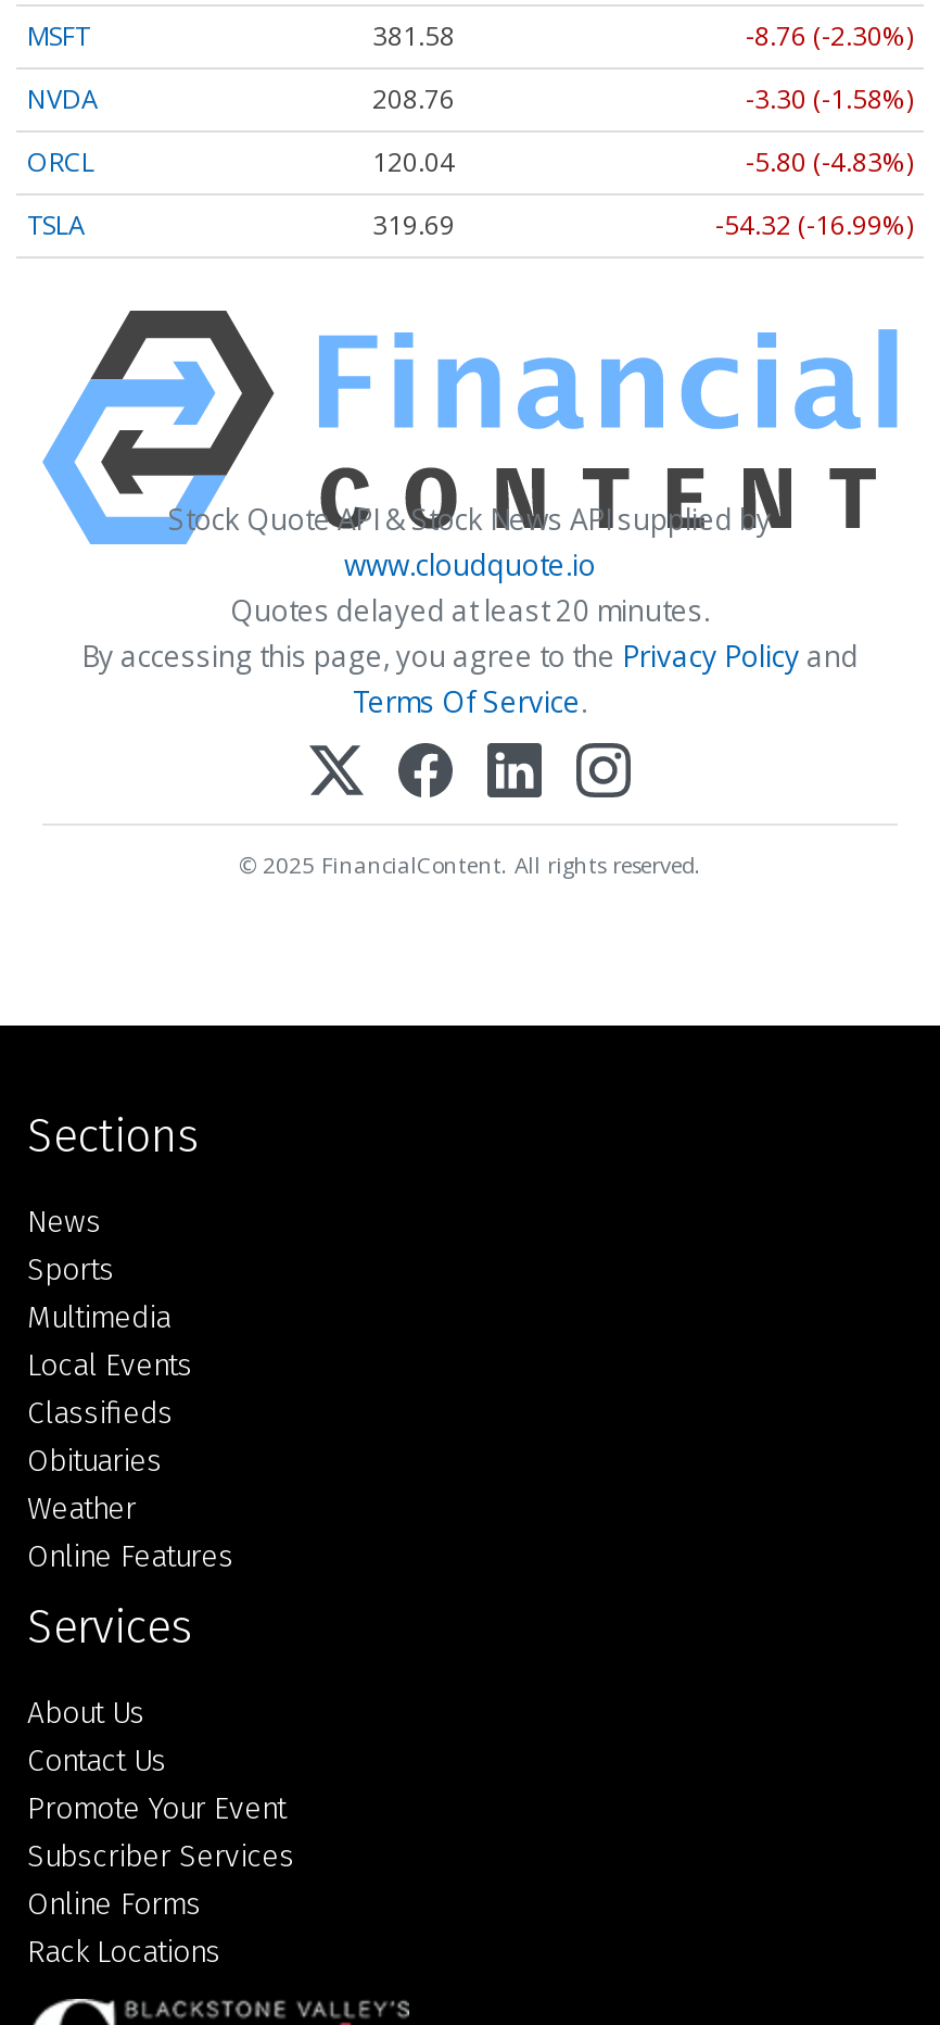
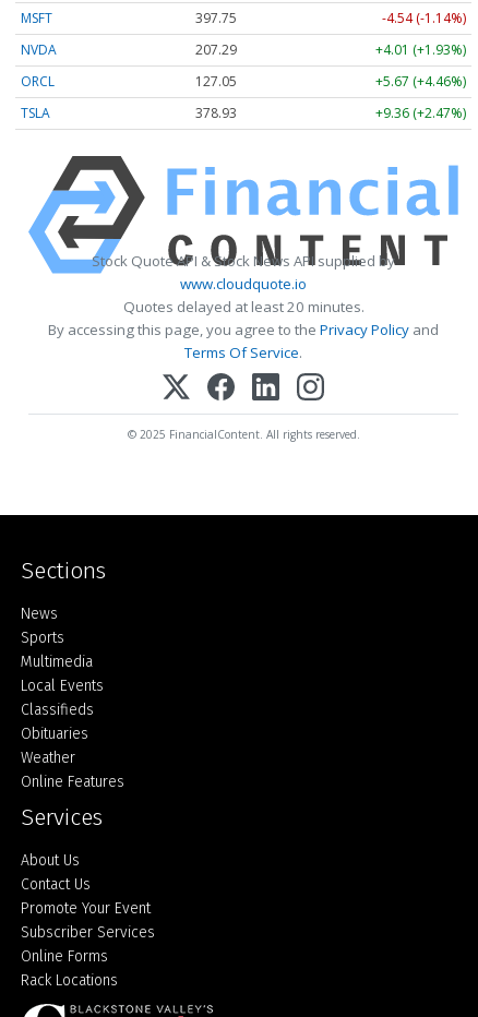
[372,16,455,53] 381.58 -> [195,8,237,27] 397.75
[746,16,913,53] -8.76 (-2.30%) -> [382,8,466,27] -4.54 (-1.14%)
[372,79,455,116] 208.76 -> [195,40,237,58] 207.29
[746,79,913,116] -3.30 (-1.58%) -> [375,40,466,58] +4.01 (+1.93%)
[372,142,455,179] 120.04 -> [195,71,237,90] 127.05
[746,142,913,179] -5.80 (-4.83%) -> [375,71,466,90] +5.67 (+4.46%)
[372,205,455,242] 319.69 -> [195,103,237,122] 378.93
[715,205,913,242] -54.32 (-16.99%) -> [375,103,466,122] +9.36 (+2.47%)

